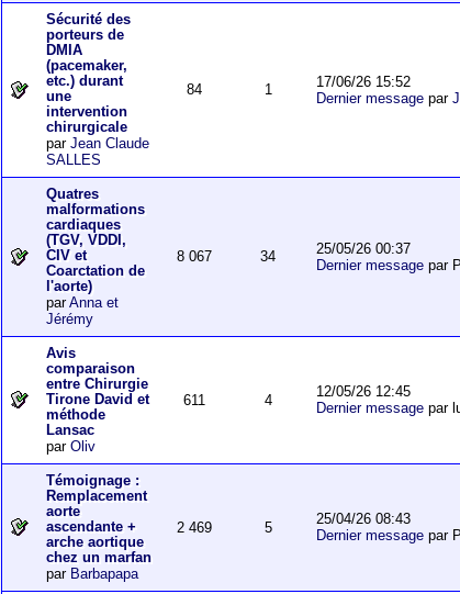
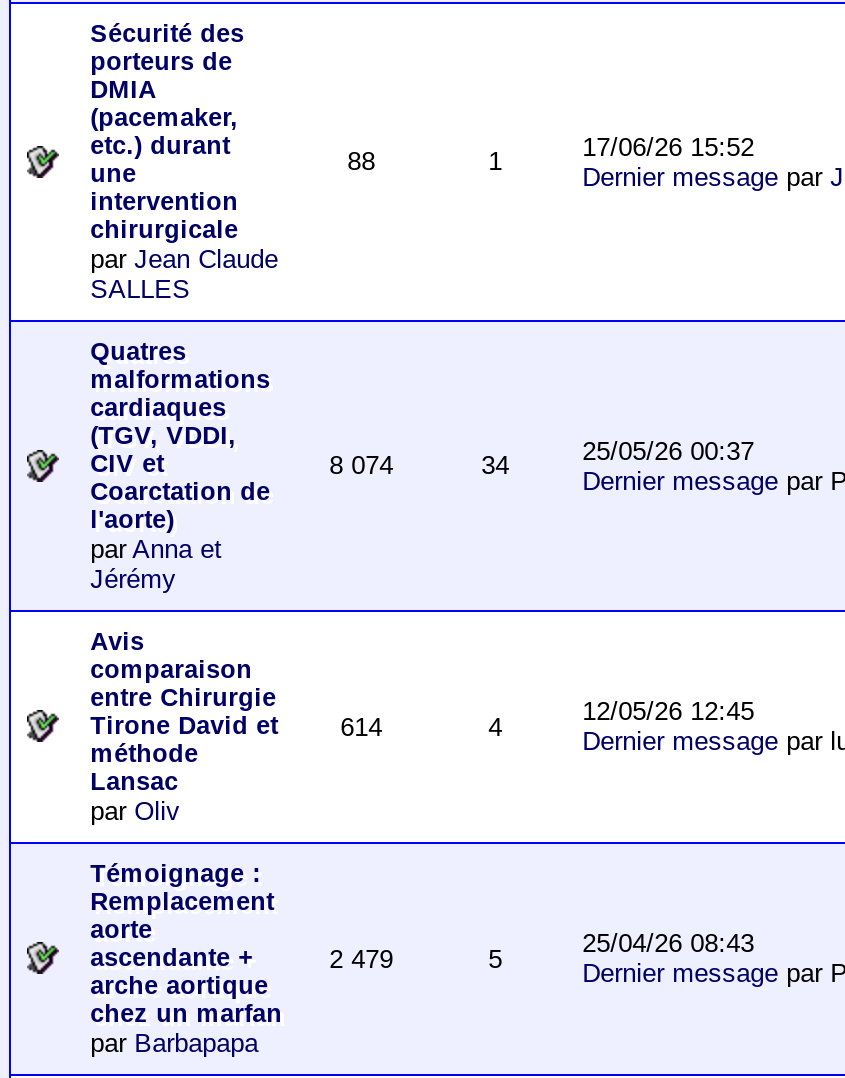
[187,82,202,98] 84 -> [347,147,375,177] 88
[177,249,212,265] 8 067 -> [329,451,393,481] 8 074
[183,392,205,409] 611 -> [340,713,382,743] 614
[177,520,212,536] 2 469 -> [329,945,393,975] 2 479

